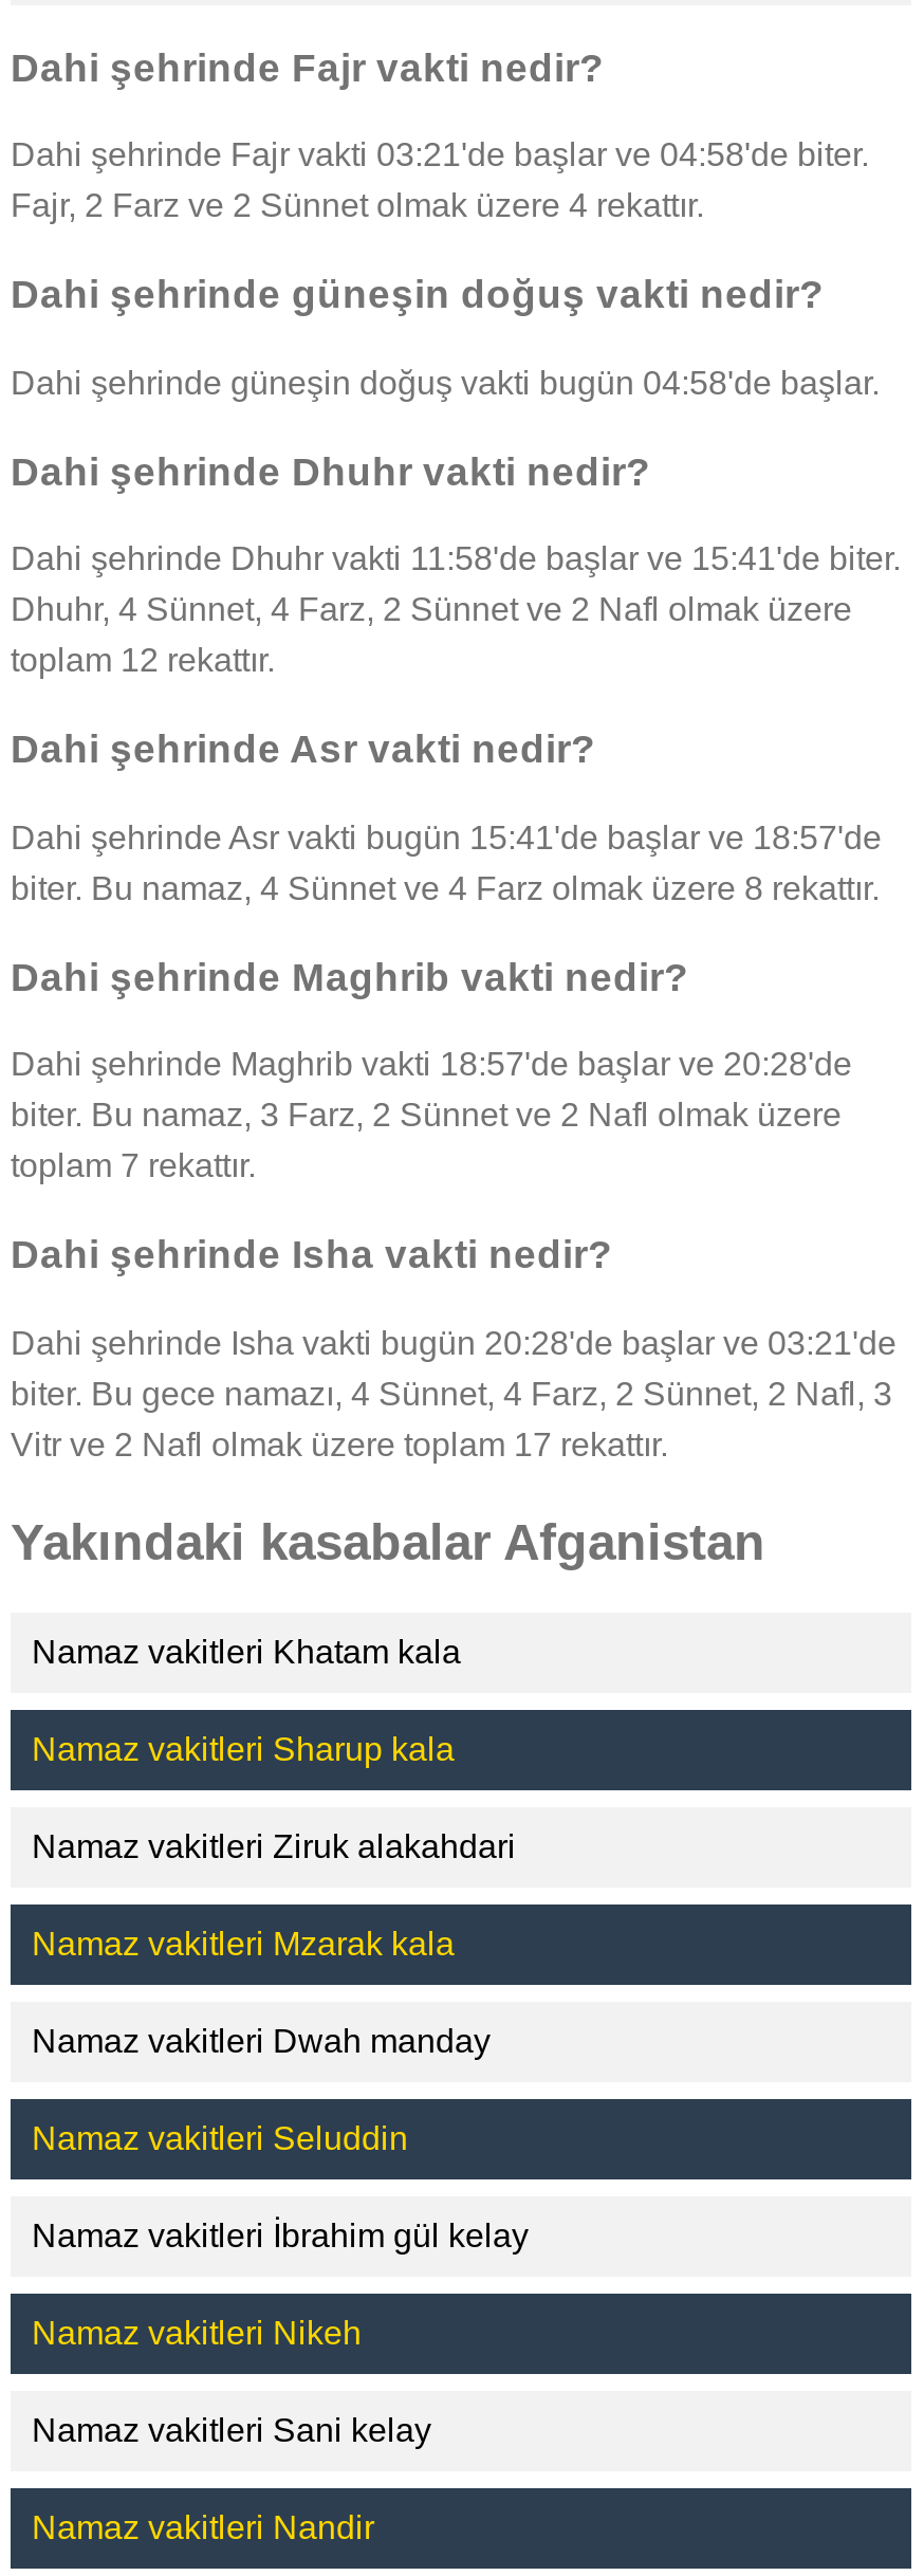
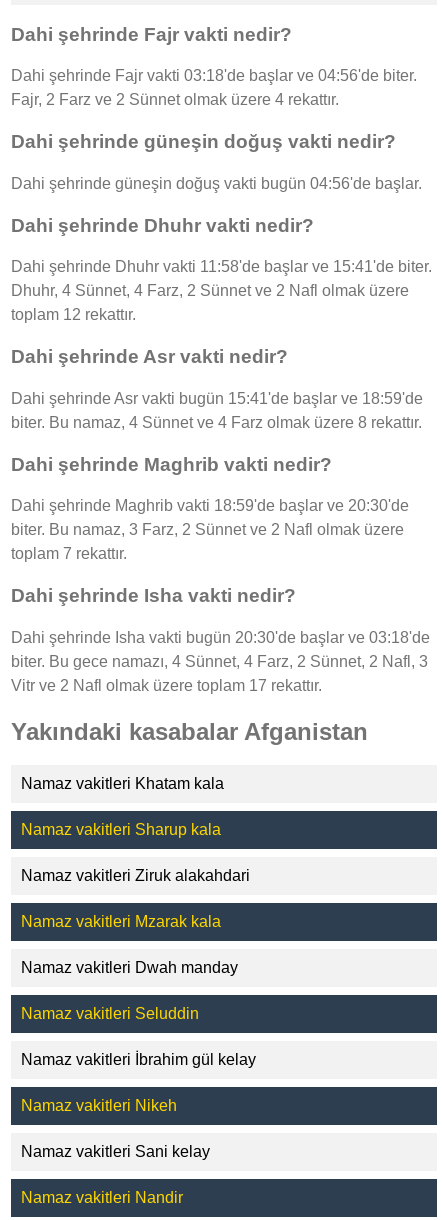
[11,137,869,173] Dahi şehrinde Fajr vakti 03:21'de başlar ve 04:58'de biter. -> [11,67,417,84] Dahi şehrinde Fajr vakti 03:18'de başlar ve 04:56'de biter.
[11,365,880,401] Dahi şehrinde güneşin doğuş vakti bugün 04:58'de başlar. -> [11,175,422,192] Dahi şehrinde güneşin doğuş vakti bugün 04:56'de başlar.
[11,819,882,855] Dahi şehrinde Asr vakti bugün 15:41'de başlar ve 18:57'de -> [11,390,423,407] Dahi şehrinde Asr vakti bugün 15:41'de başlar ve 18:59'de
[11,1046,852,1082] Dahi şehrinde Maghrib vakti 18:57'de başlar ve 20:28'de -> [11,497,409,514] Dahi şehrinde Maghrib vakti 18:59'de başlar ve 20:30'de
[11,1324,897,1360] Dahi şehrinde Isha vakti bugün 20:28'de başlar ve 03:21'de -> [11,629,430,646] Dahi şehrinde Isha vakti bugün 20:30'de başlar ve 03:18'de

